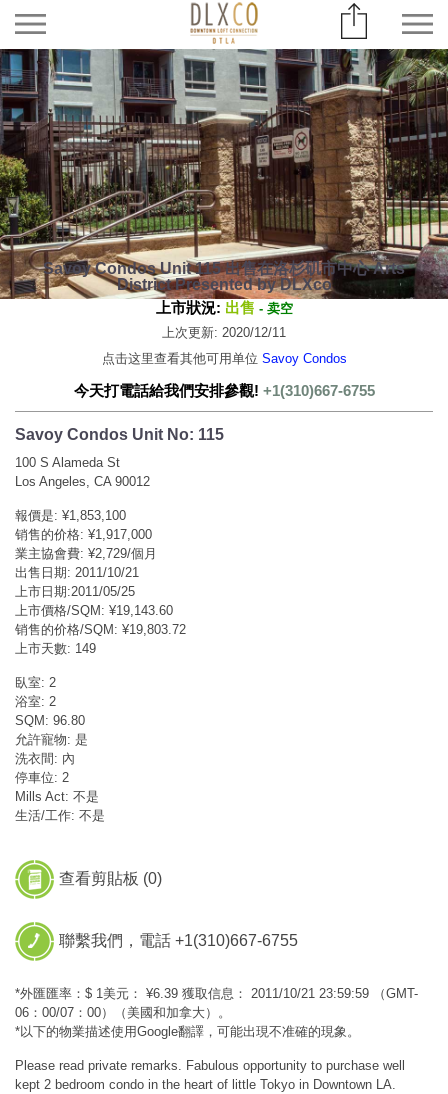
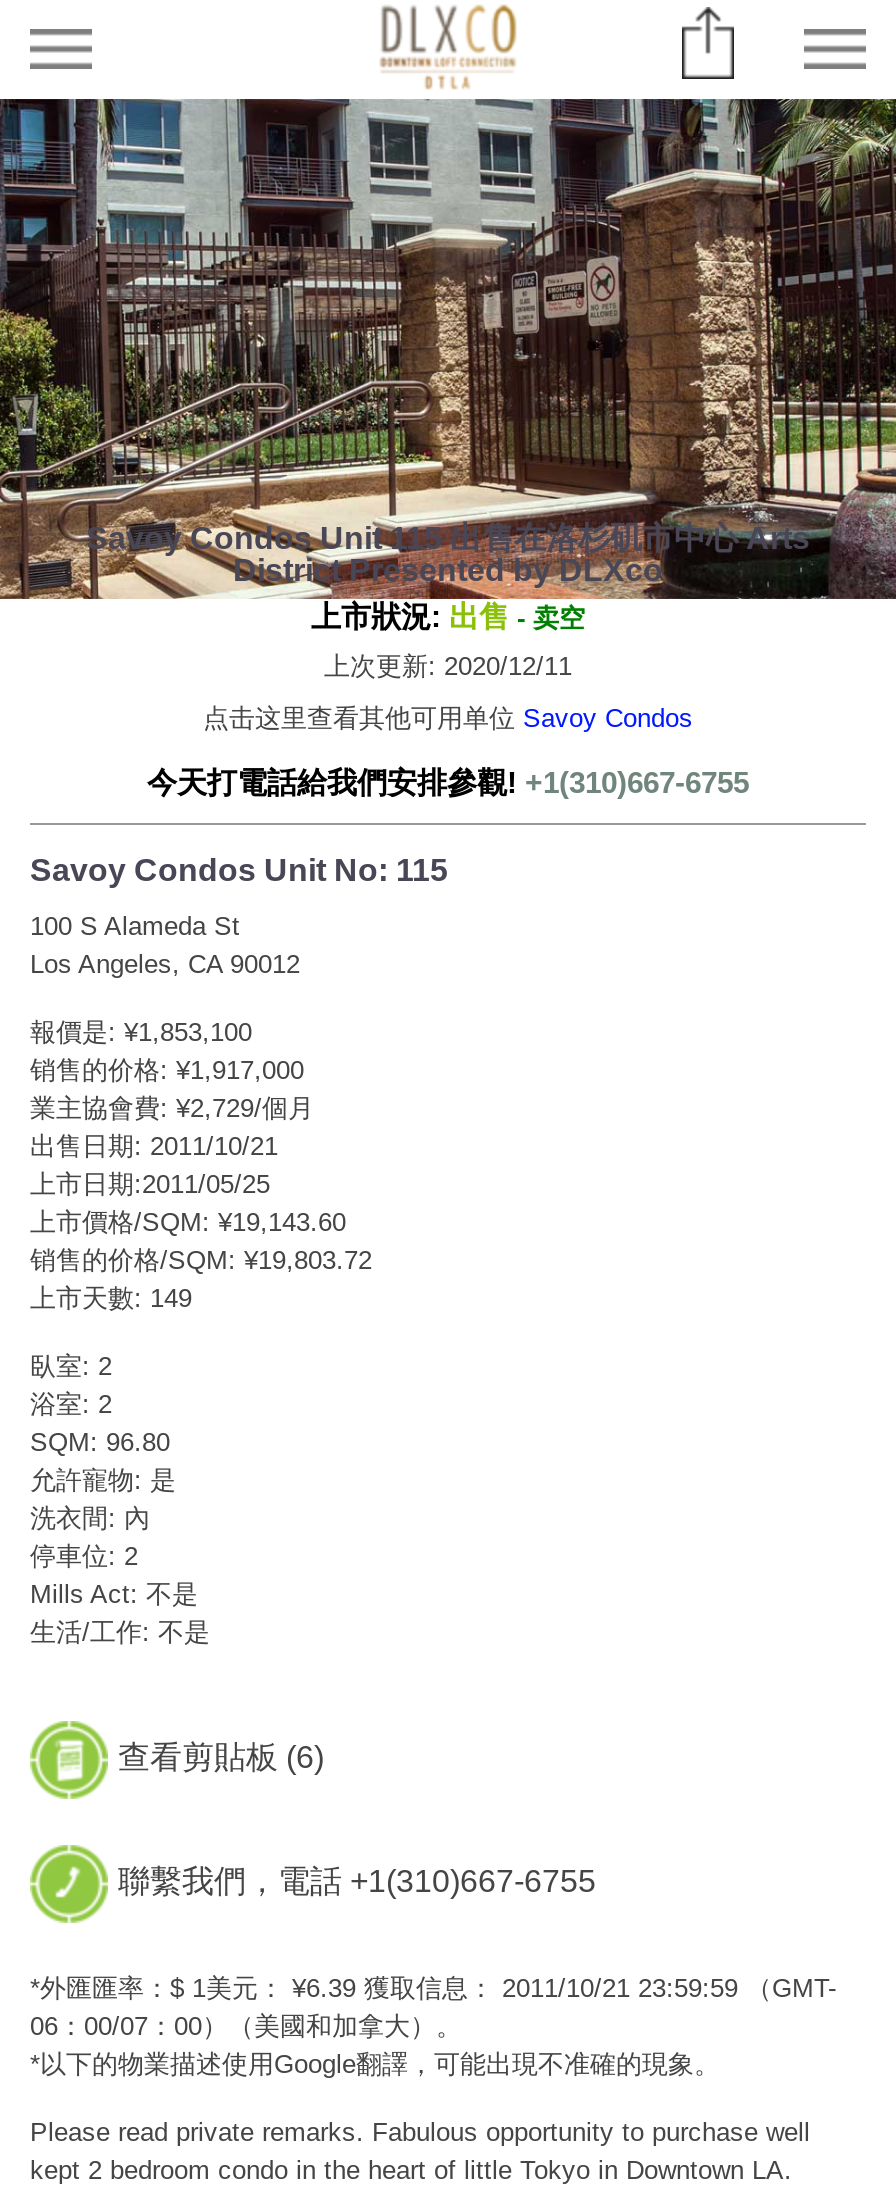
[59,870,162,887] 查看剪貼板 (0) -> [118,1740,324,1774] 查看剪貼板 (6)

